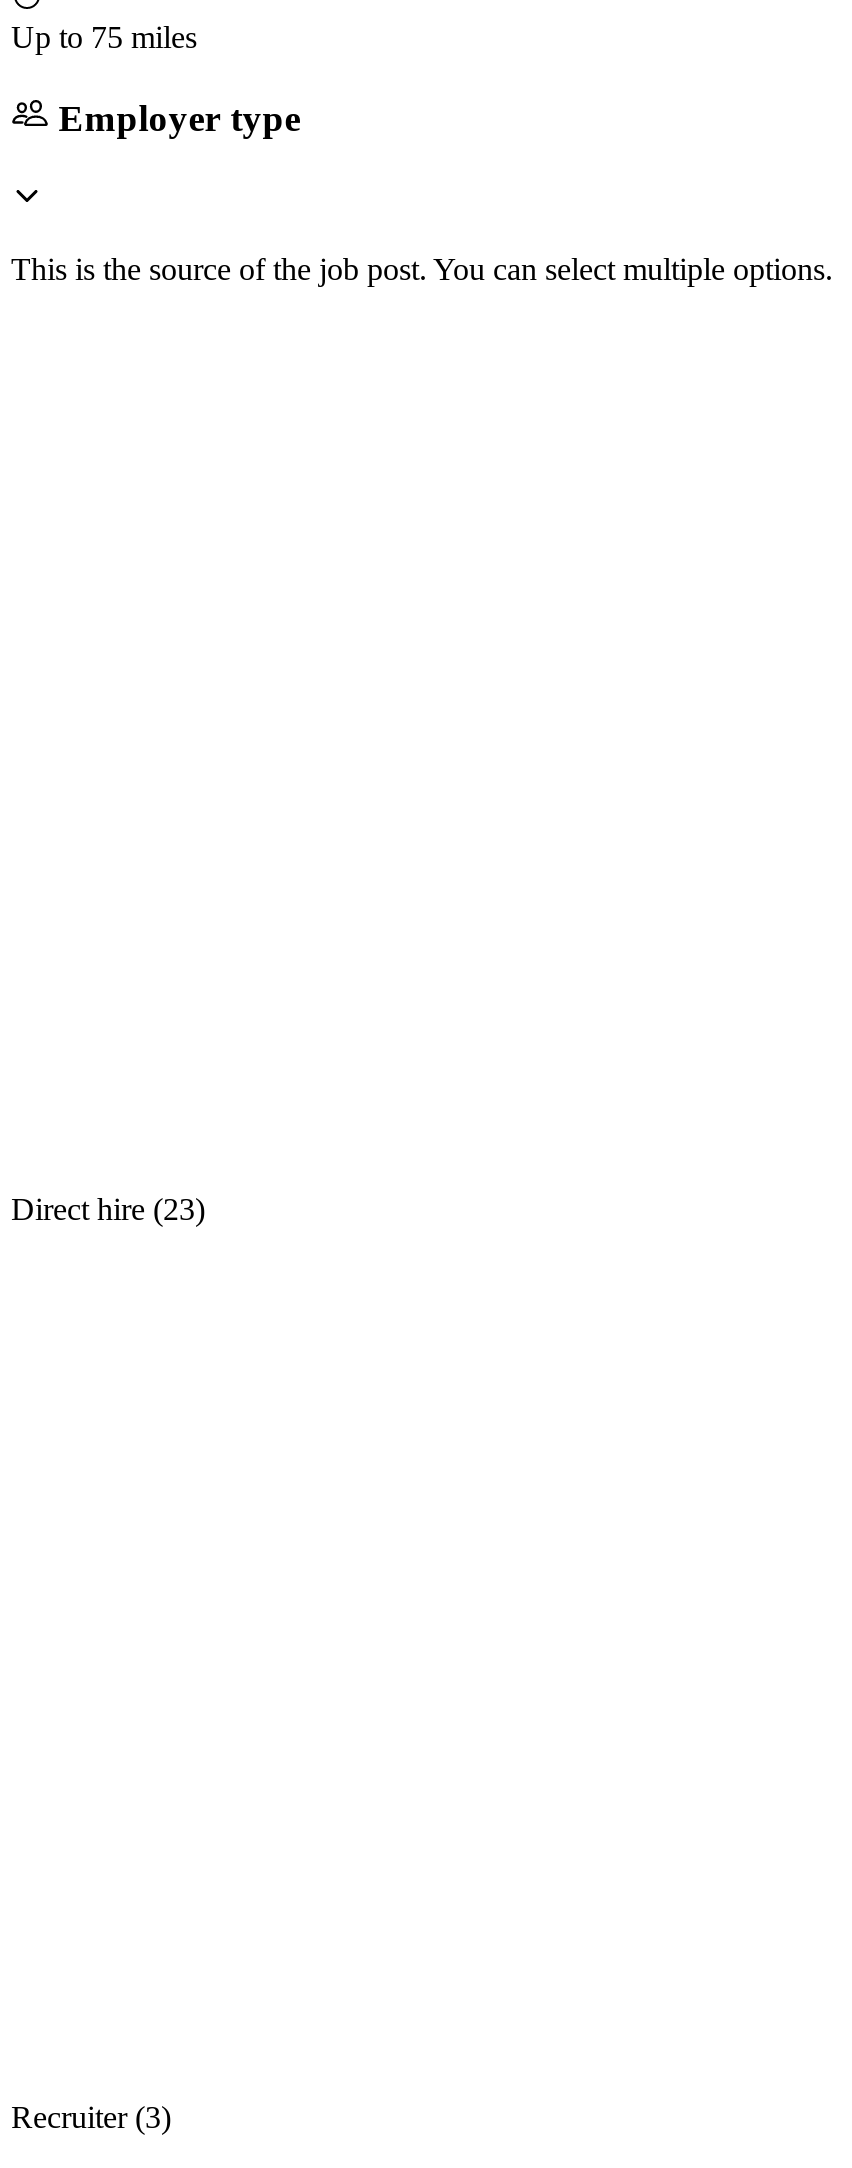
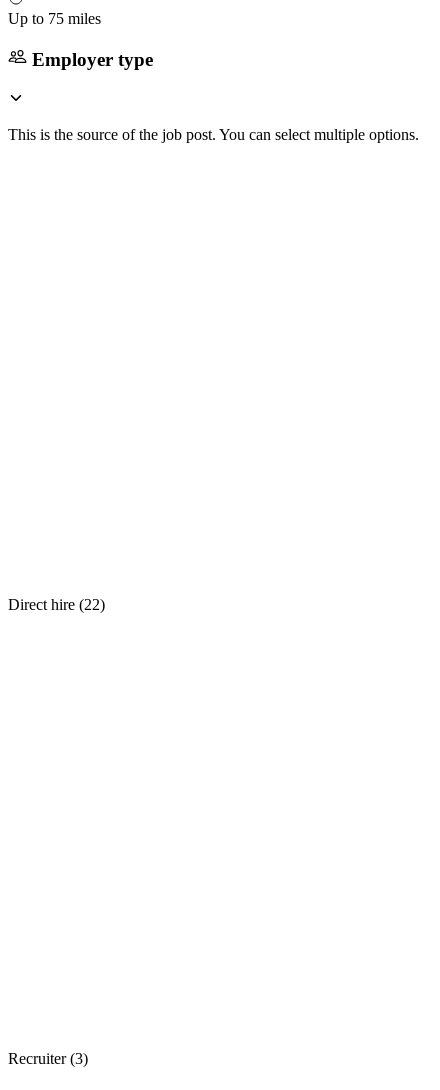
[11,1191,205,1225] Direct hire (23) -> [8,596,105,613] Direct hire (22)

